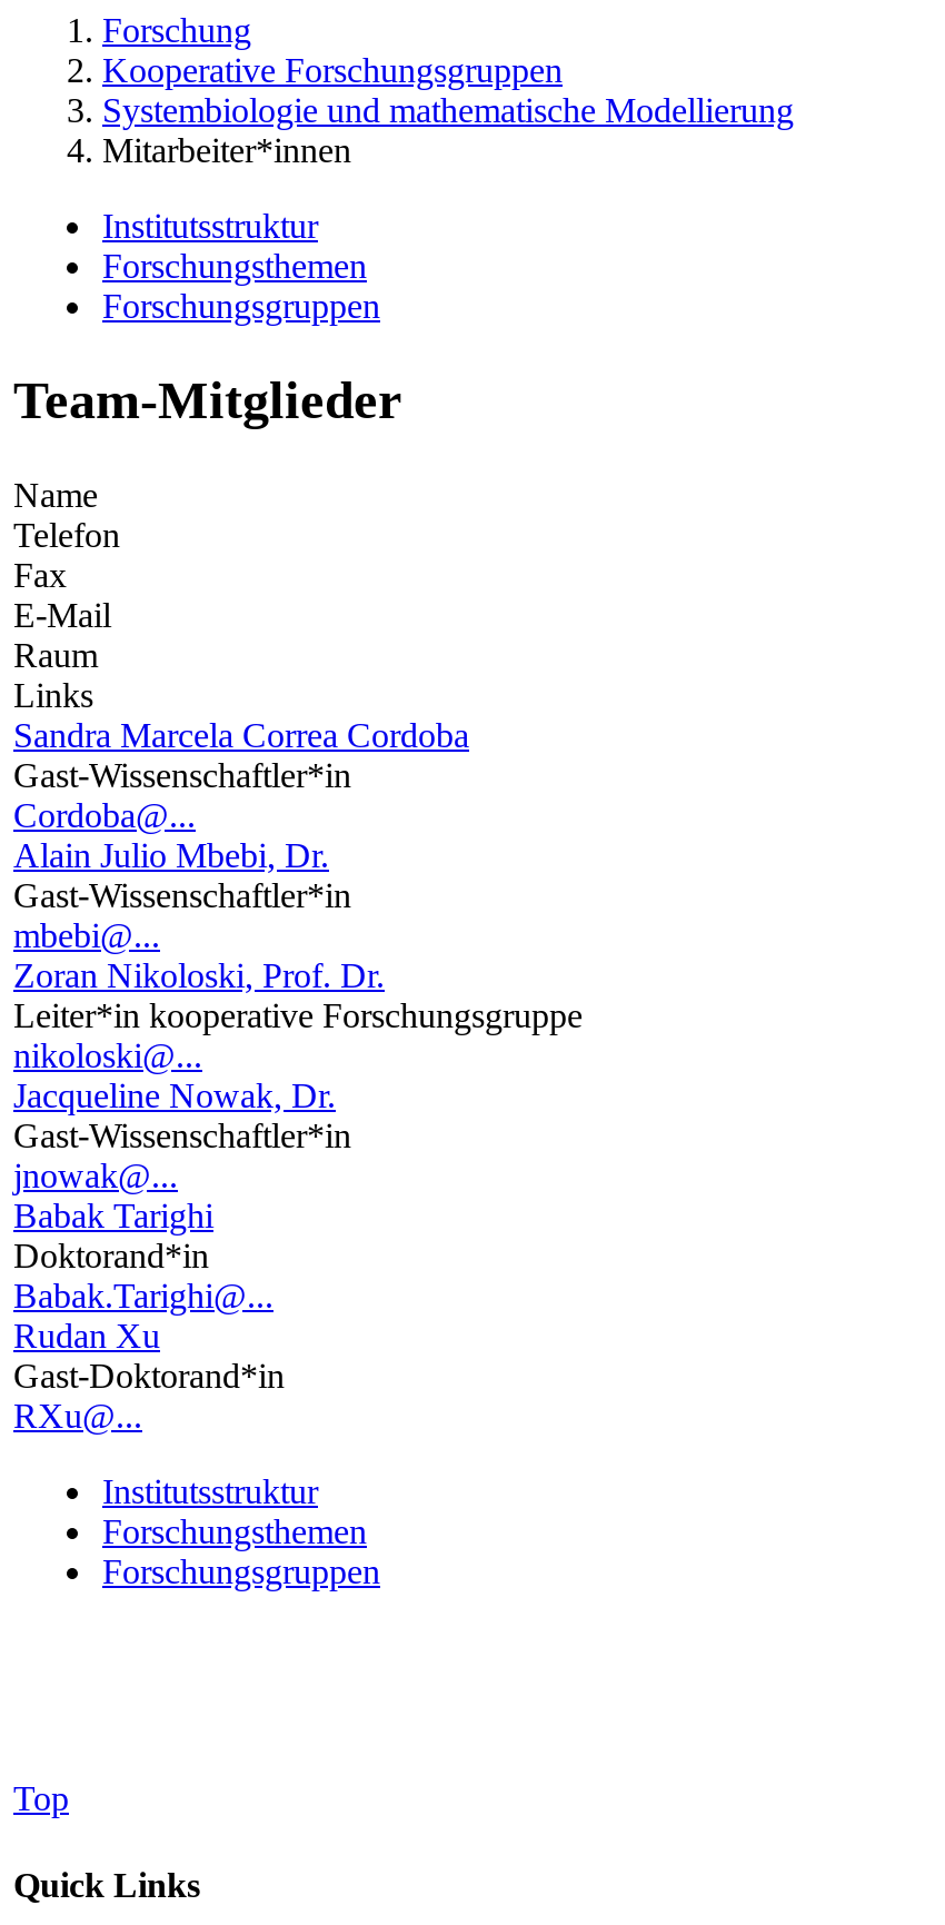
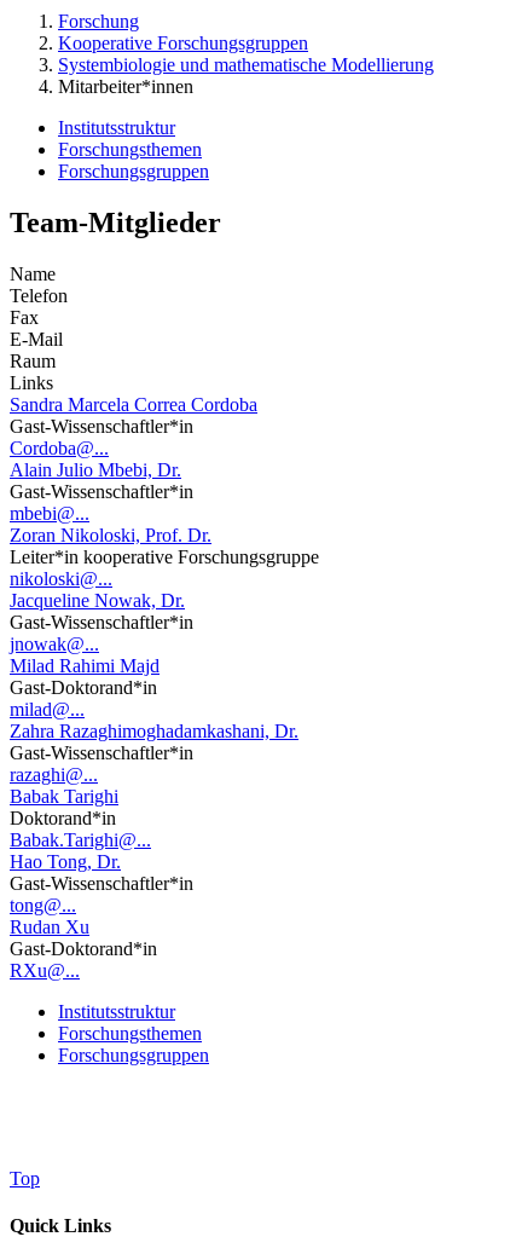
none -> [10,655,298,785] Milad Rahimi Majd | Gast-Doktorand*in | milad@... | Zahra Razaghimoghadamkashani, Dr. | Gast-Wissenschaftler*in | razaghi@...
none -> [10,851,193,915] Hao Tong, Dr. | Gast-Wissenschaftler*in | tong@...

